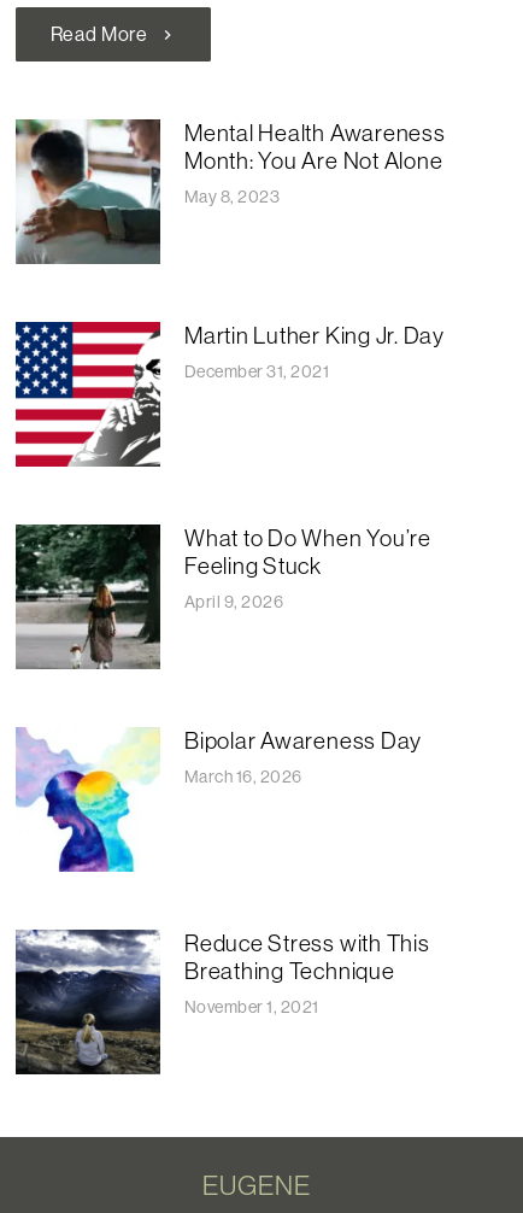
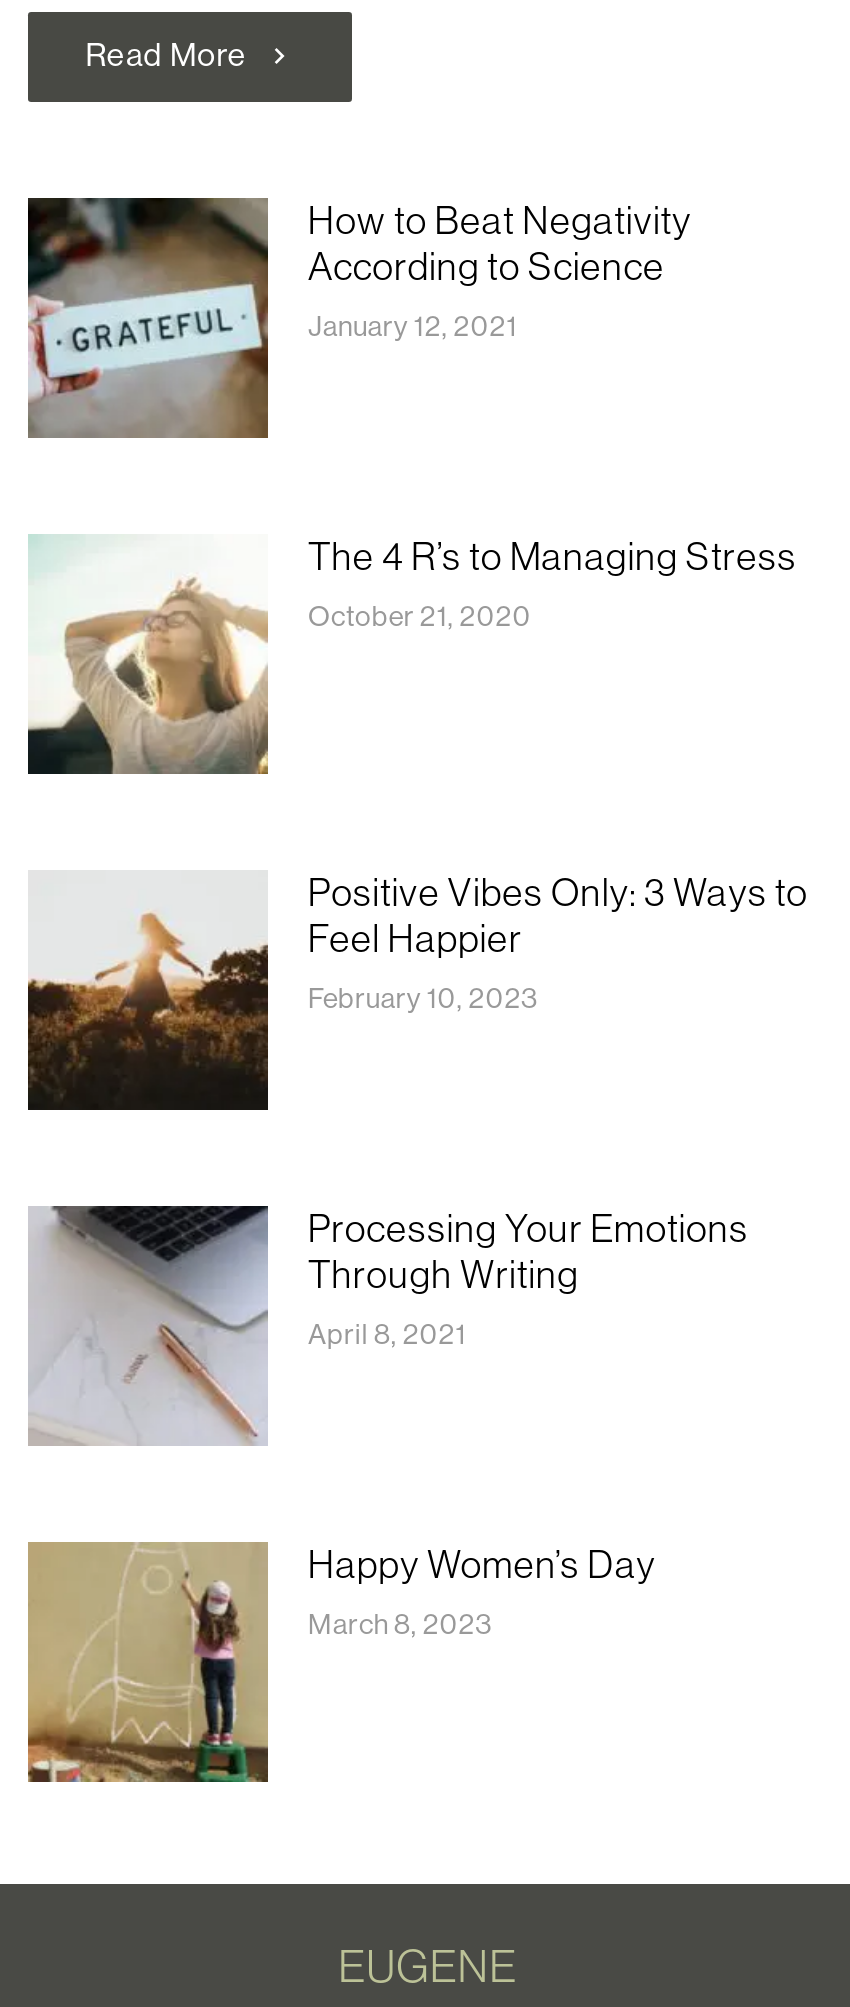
[14,118,446,264] [image] | Mental Health Awareness | Month: You Are Not Alone | May 8, 2023 -> [26,196,692,438] [image] | How to Beat Negativity | According to Science | January 12, 2021
[14,321,445,468] [image] | Martin Luther King Jr. Day | December 31, 2021 -> [26,533,797,776] [image] | The 4 R’s to Managing Stress | October 21, 2020
[14,523,431,669] [image] | What to Do When You’re | Feeling Stuck | April 9, 2026 -> [26,869,808,1112] [image] | Positive Vibes Only: 3 Ways to | Feel Happier | February 10, 2023
[16,726,422,873] [image] | Bipolar Awareness Day | March 16, 2026 -> [28,1204,749,1446] [image] | Processing Your Emotions | Through Writing | April 8, 2021
[14,928,430,1076] [image] | Reduce Stress with This | Breathing Technique | November 1, 2021 -> [26,1540,656,1784] [image] | Happy Women’s Day | March 8, 2023

